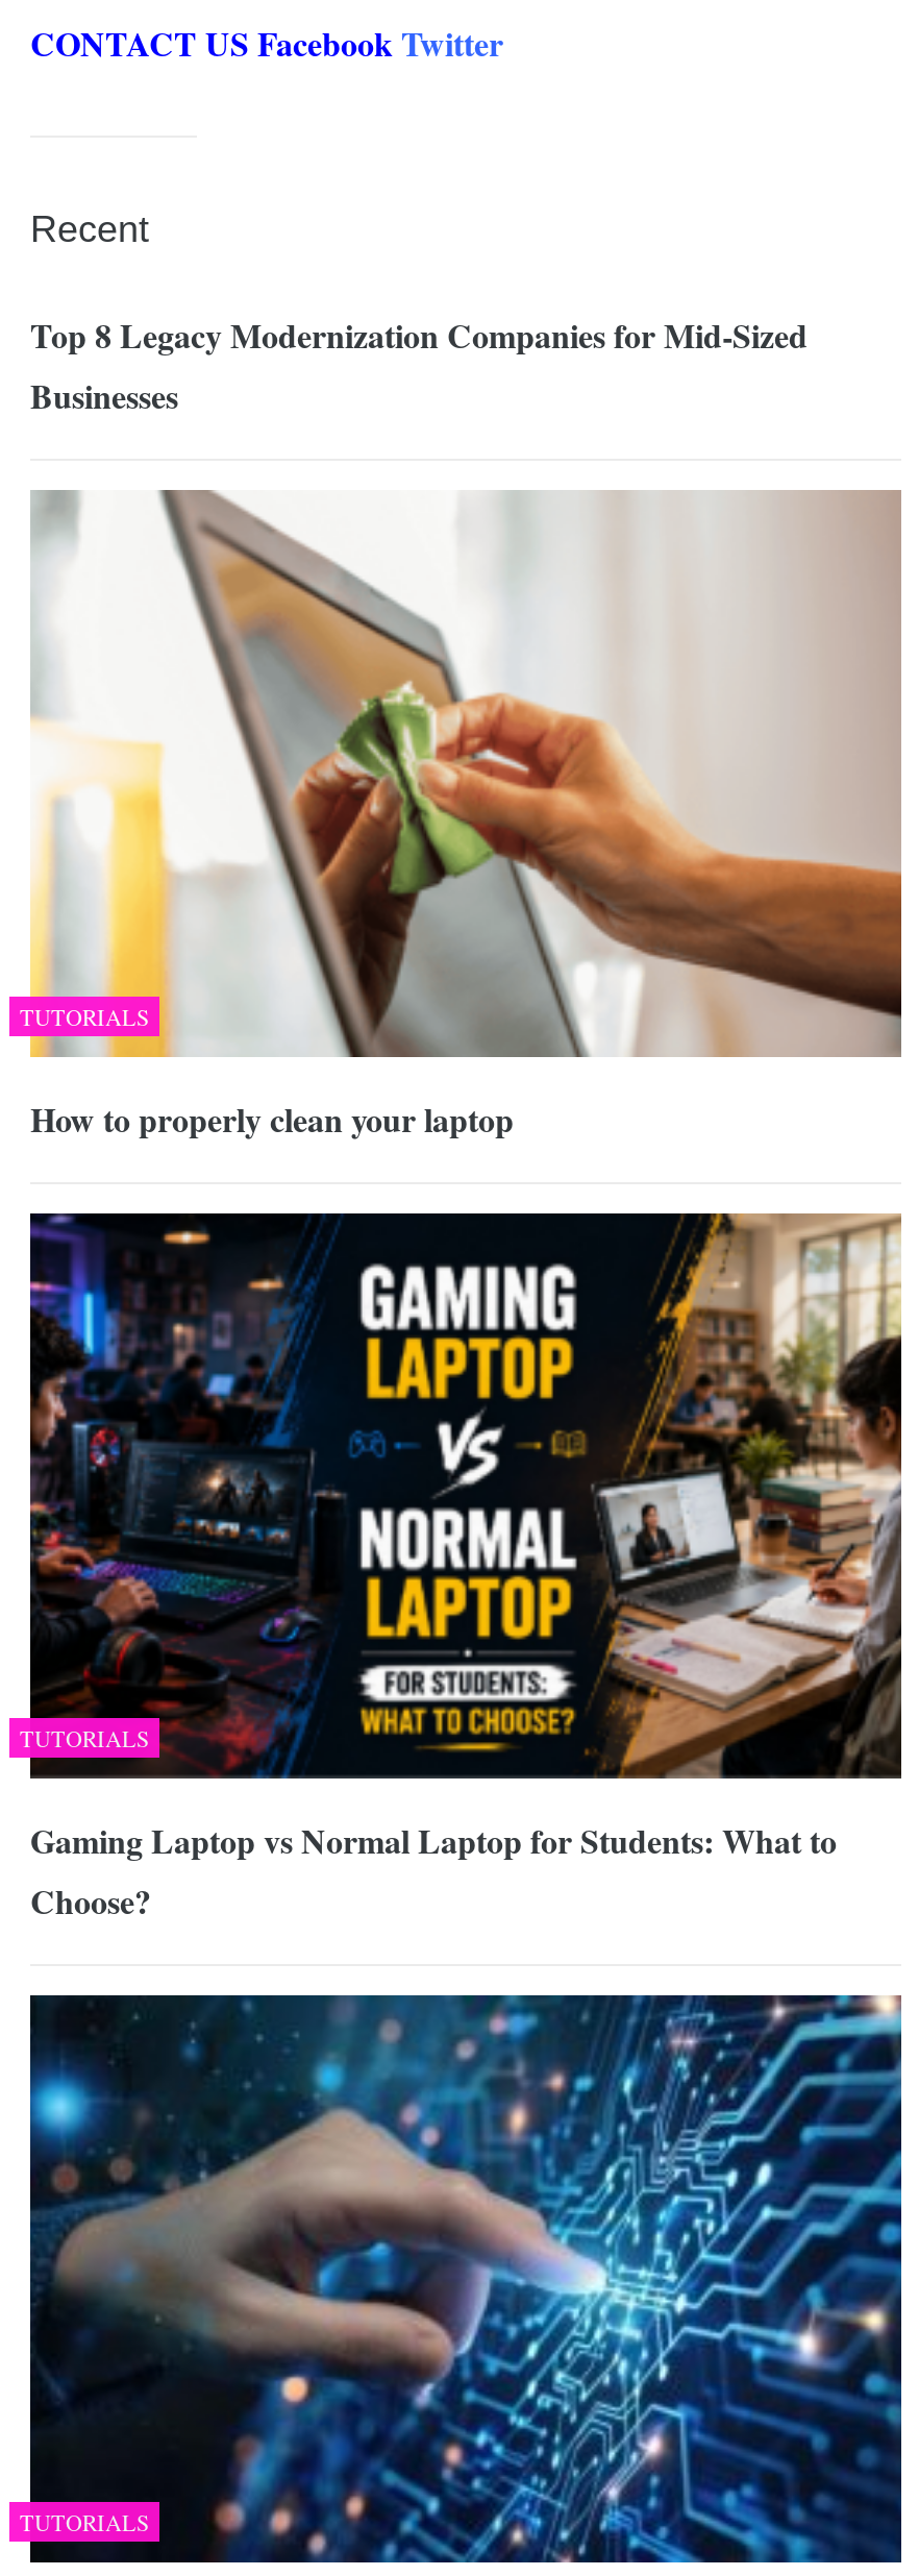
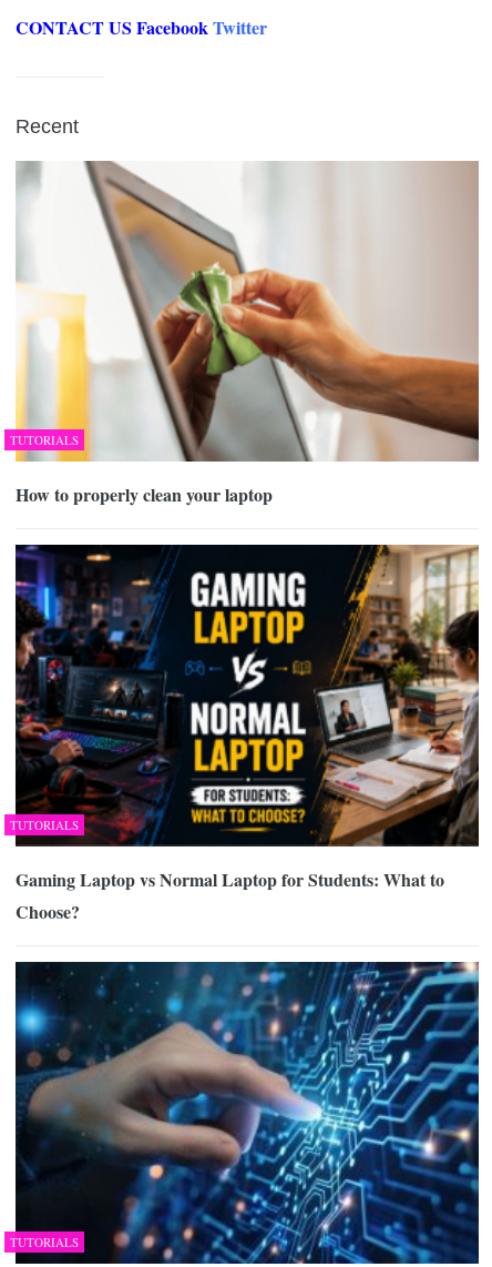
[30,310,808,419] Top 8 Legacy Modernization Companies for Mid-Sized | Businesses -> none

